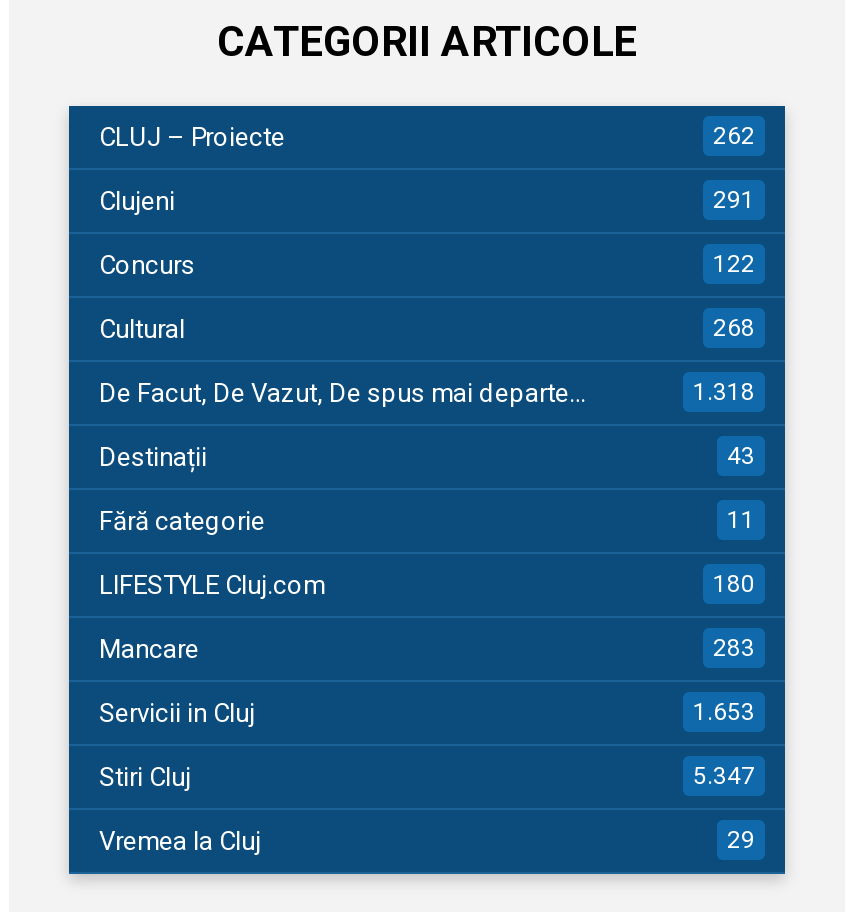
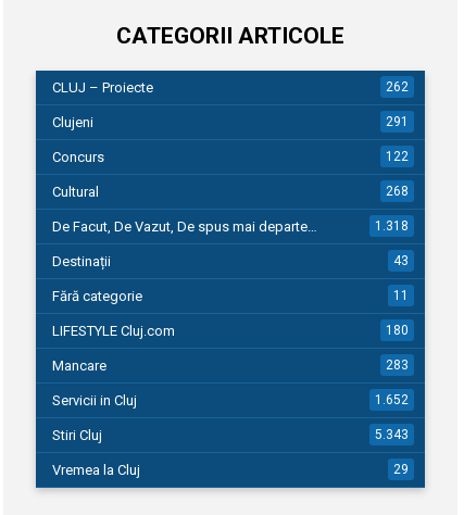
[693,698,755,726] 1.653 -> [375,392,409,407] 1.652
[693,762,755,790] 5.347 -> [375,427,409,442] 5.343

